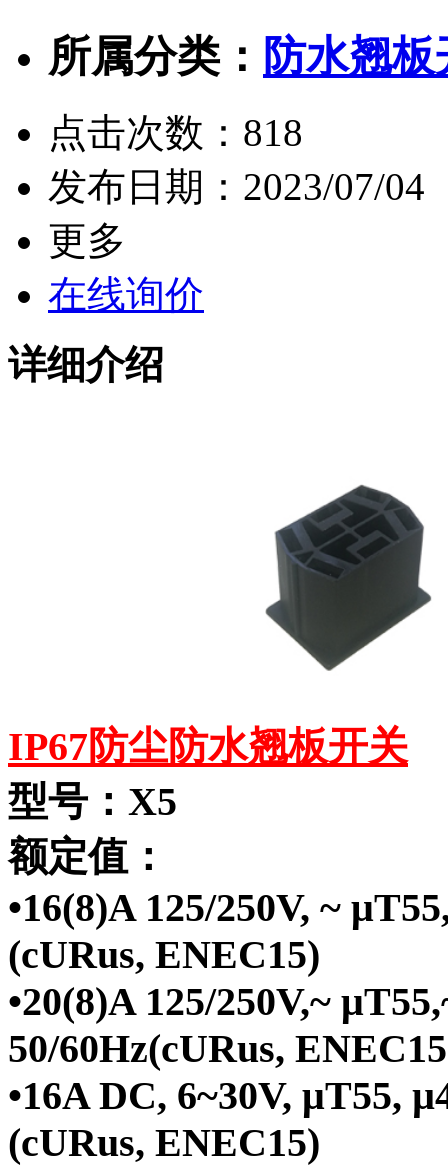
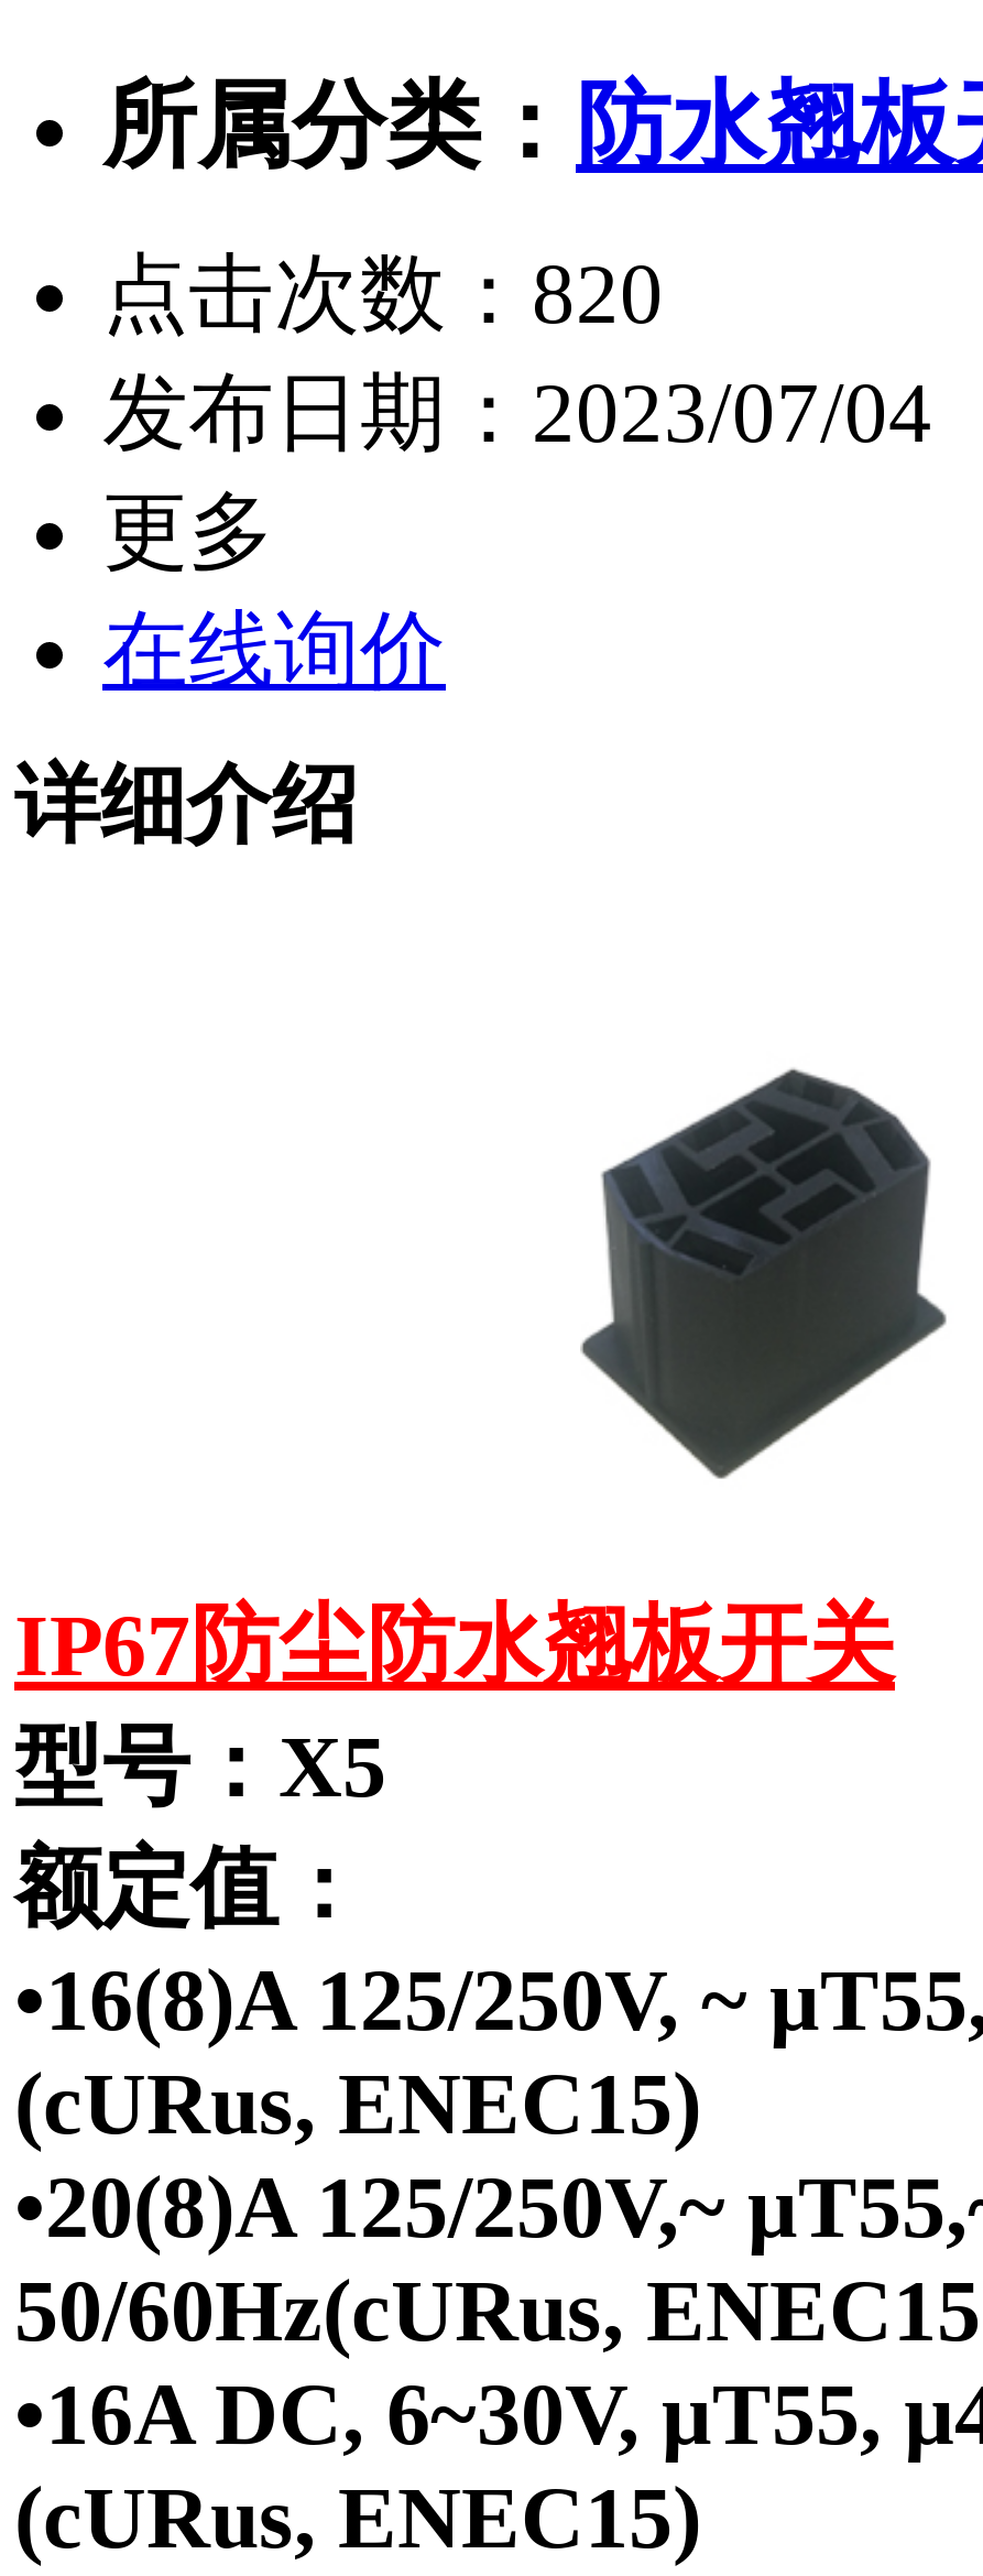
[48,111,303,154] 点击次数：818 -> [102,246,664,341] 点击次数：820

